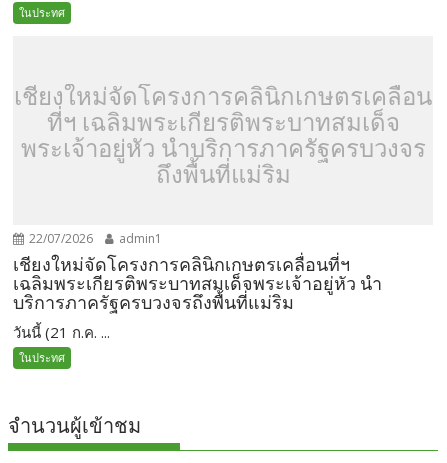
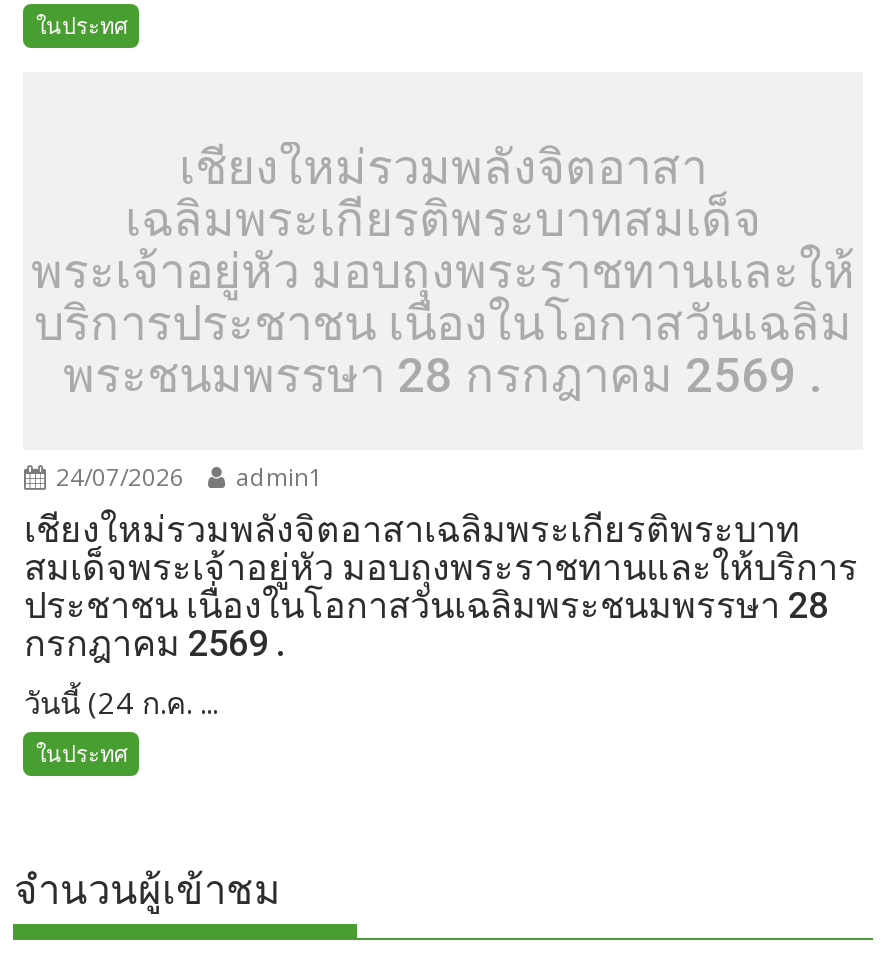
[14,83,432,189] เชียงใหม่จัดโครงการคลินิกเกษตรเคลื่อน | ที่ฯ เฉลิมพระเกียรติพระบาทสมเด็จ | พระเจ้าอยู่หัว นำบริการภาครัฐครบวงจร | ถึงพื้นที่แม่ริม -> [31,139,855,403] เชียงใหม่รวมพลังจิตอาสา | เฉลิมพระเกียรติพระบาทสมเด็จ | พระเจ้าอยู่หัว มอบถุงพระราชทานและให้ | บริการประชาชน เนื่องในโอกาสวันเฉลิม | พระชนมพรรษา 28 กรกฎาคม 2569 .
[26,230,162,247] 22/07/2026 admin1 -> [50,460,322,494] 24/07/2026 admin1
[13,254,382,342] เชียงใหม่จัดโครงการคลินิกเกษตรเคลื่อนที่ฯ | เฉลิมพระเกียรติพระบาทสมเด็จพระเจ้าอยู่หัว นำ | บริการภาครัฐครบวงจรถึงพื้นที่แม่ริม | วันนี้ (21 ก.ค. ... -> [24,508,858,722] เชียงใหม่รวมพลังจิตอาสาเฉลิมพระเกียรติพระบาท | สมเด็จพระเจ้าอยู่หัว มอบถุงพระราชทานและให้บริการ | ประชาชน เนื่องในโอกาสวันเฉลิมพระชนมพรรษา 28 | กรกฎาคม 2569 . | วันนี้ (24 ก.ค. ...

